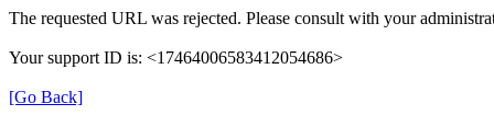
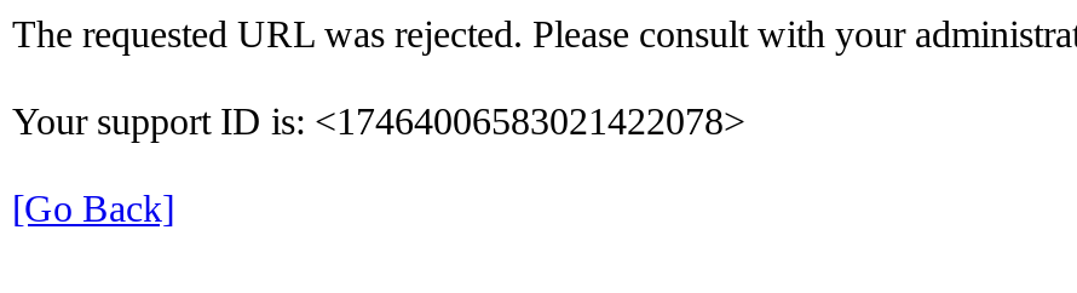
[9,48,343,67] Your support ID is: <17464006583412054686> -> [12,100,745,142] Your support ID is: <17464006583021422078>

